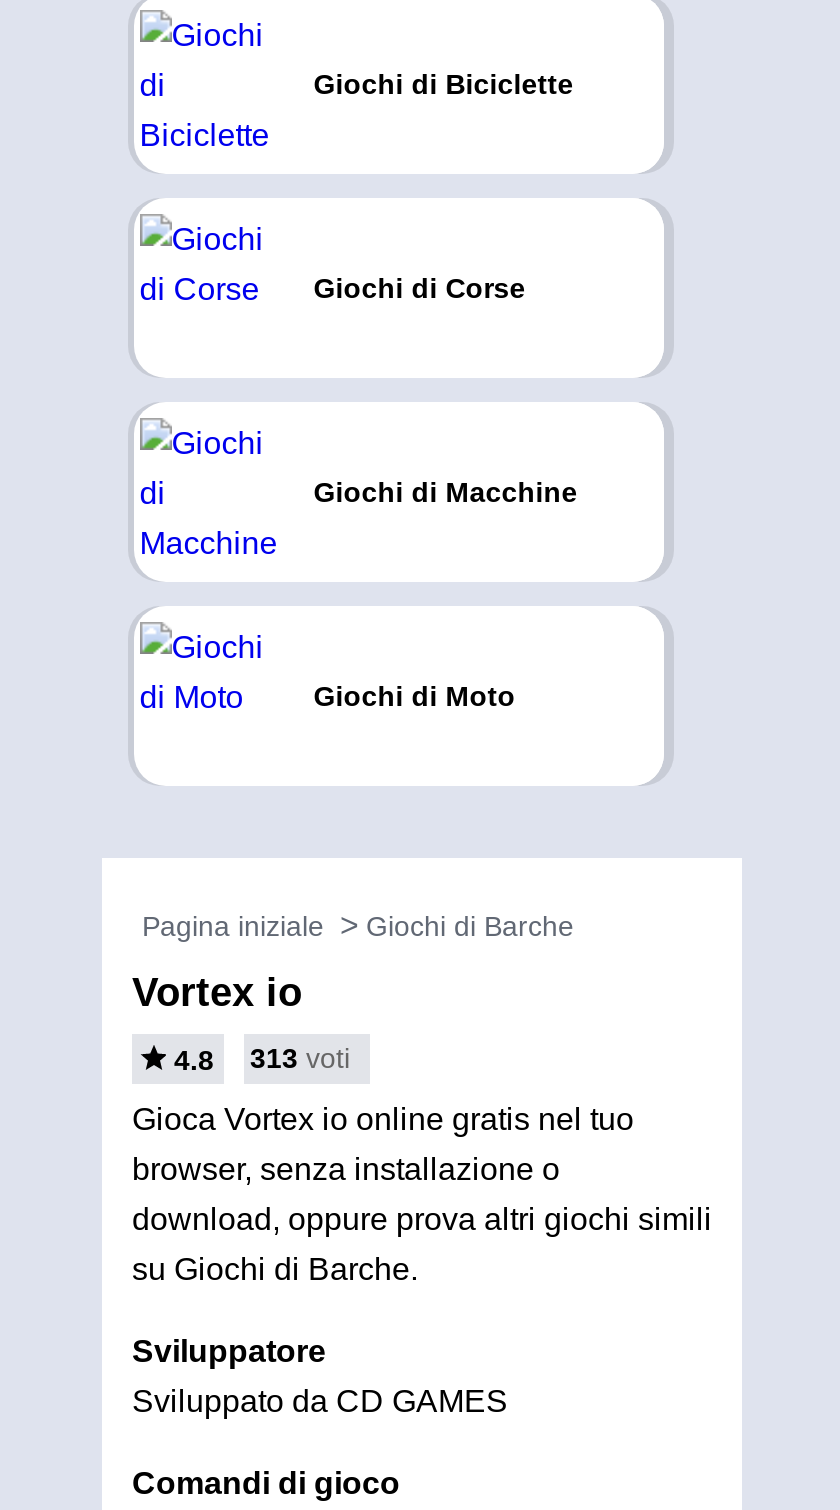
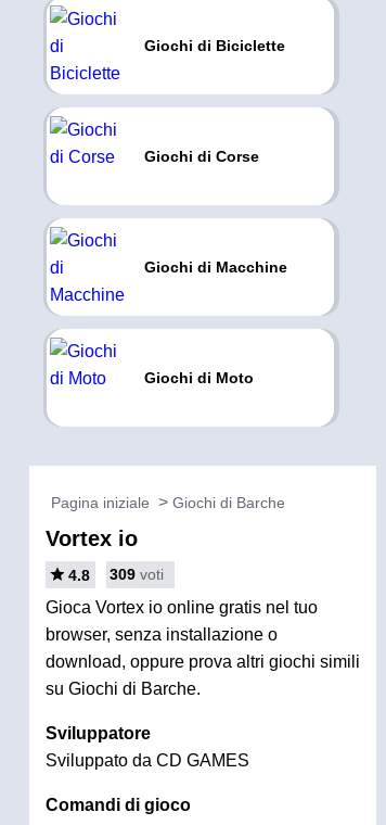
[174,1042,350,1076] 4.8 313 voti -> [68,566,164,584] 4.8 309 voti

